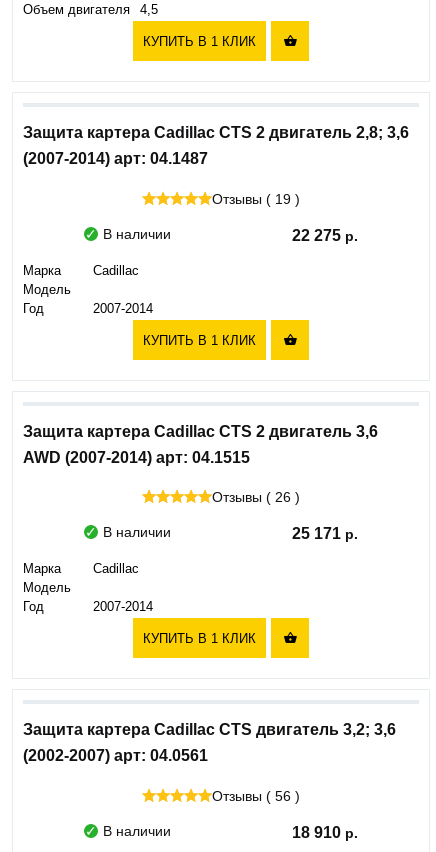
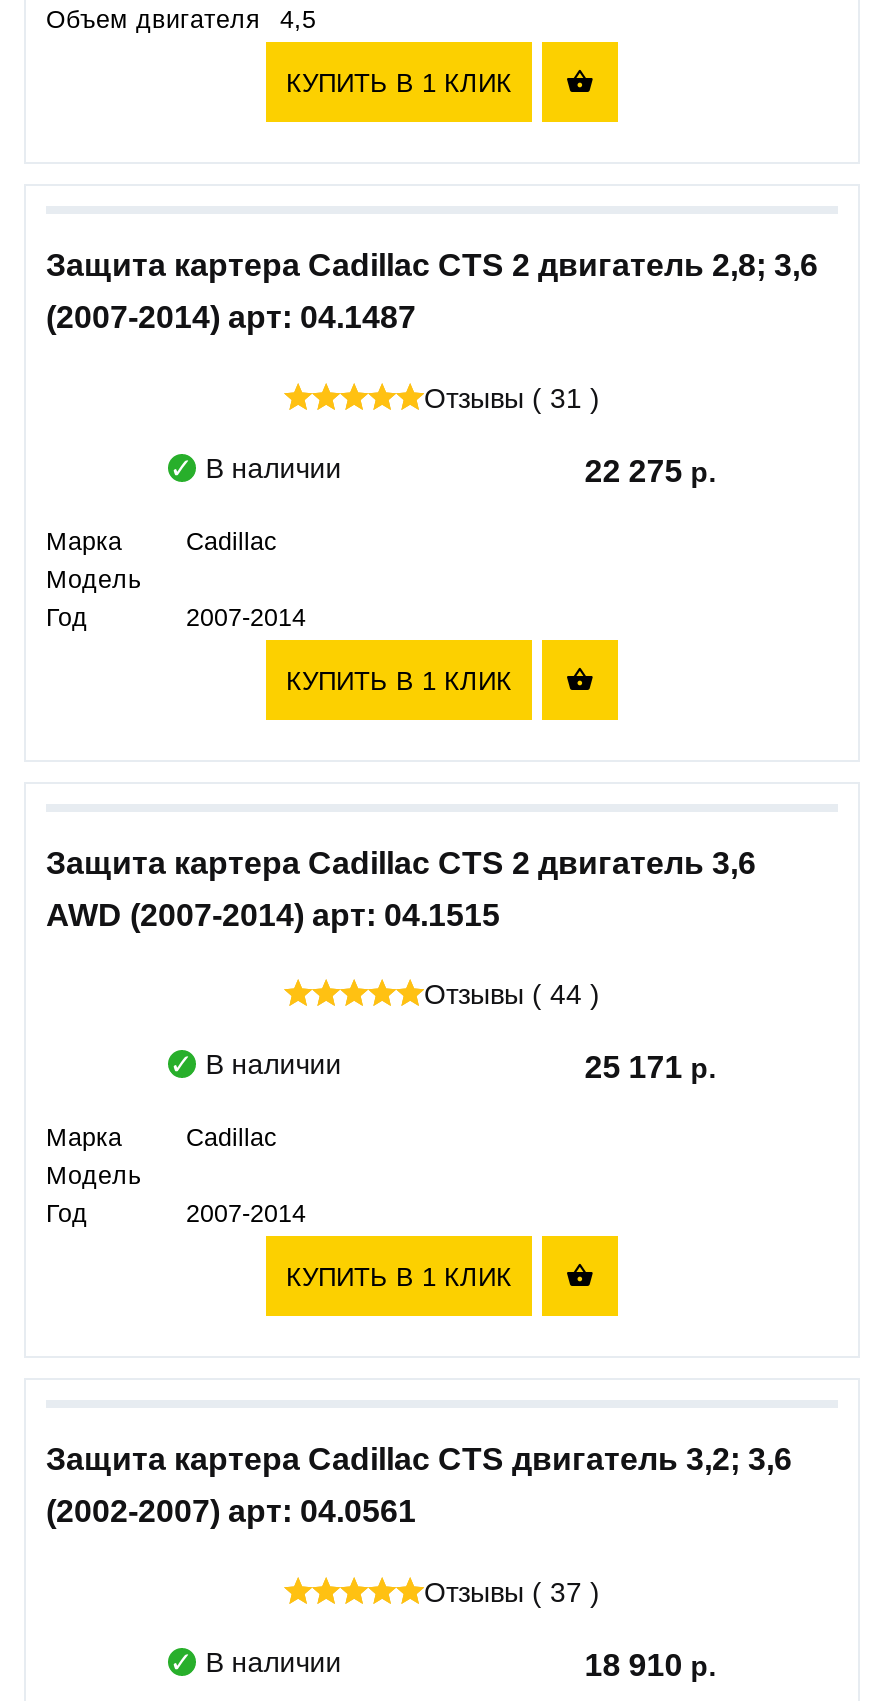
[212,191,300,207] Отзывы ( 19 ) -> [424,381,600,413] Отзывы ( 31 )
[212,489,300,505] Отзывы ( 26 ) -> [424,978,600,1010] Отзывы ( 44 )
[212,788,300,804] Отзывы ( 56 ) -> [424,1575,600,1607] Отзывы ( 37 )

